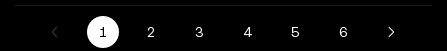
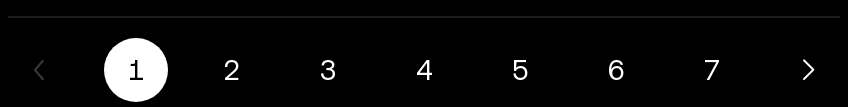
none -> [704,54,720,86] 7

